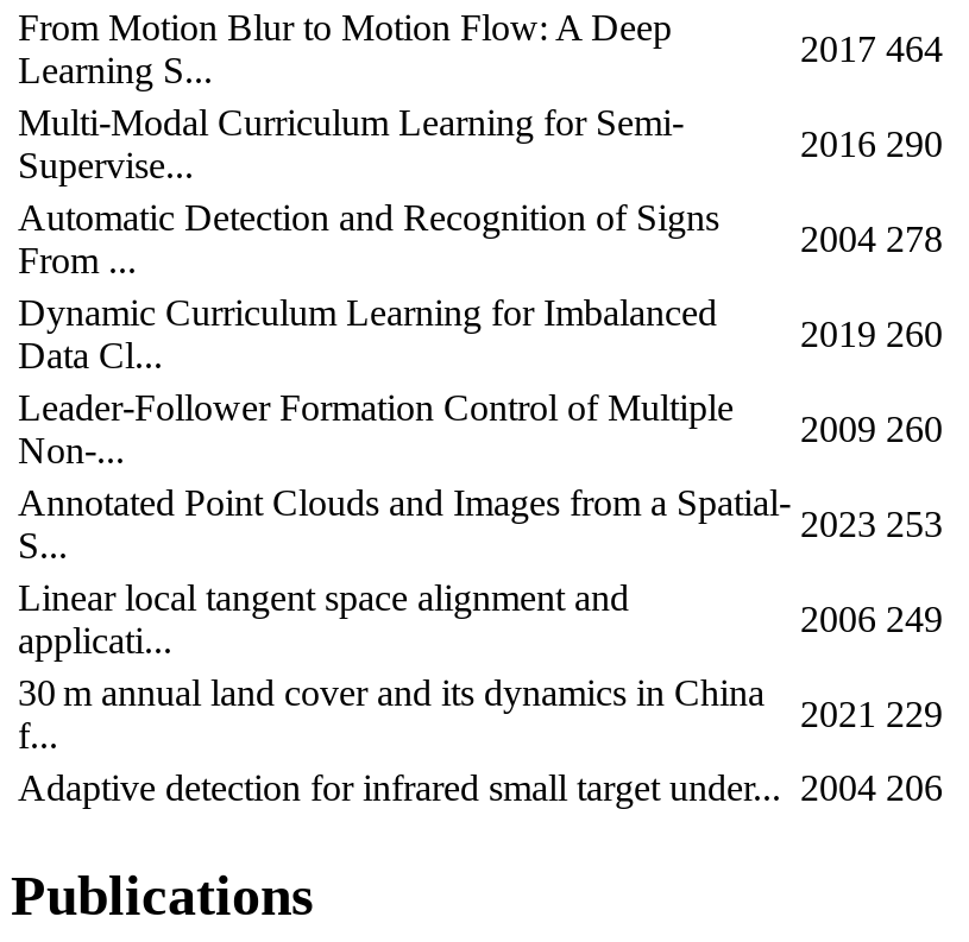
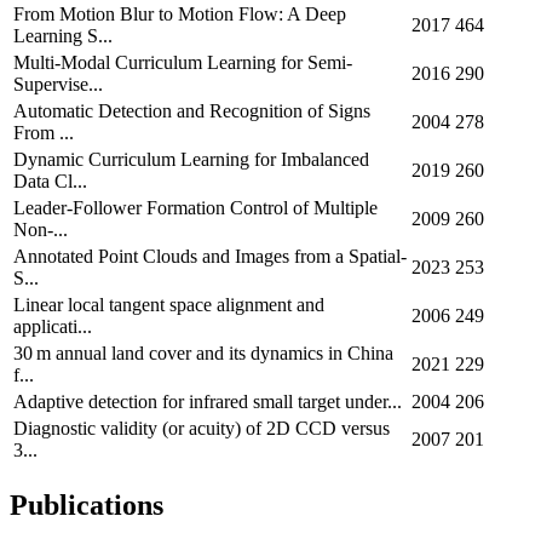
none -> [13,418,390,460] Diagnostic validity (or acuity) of 2D CCD versus | 3...
none -> [411,429,484,449] 2007 201

